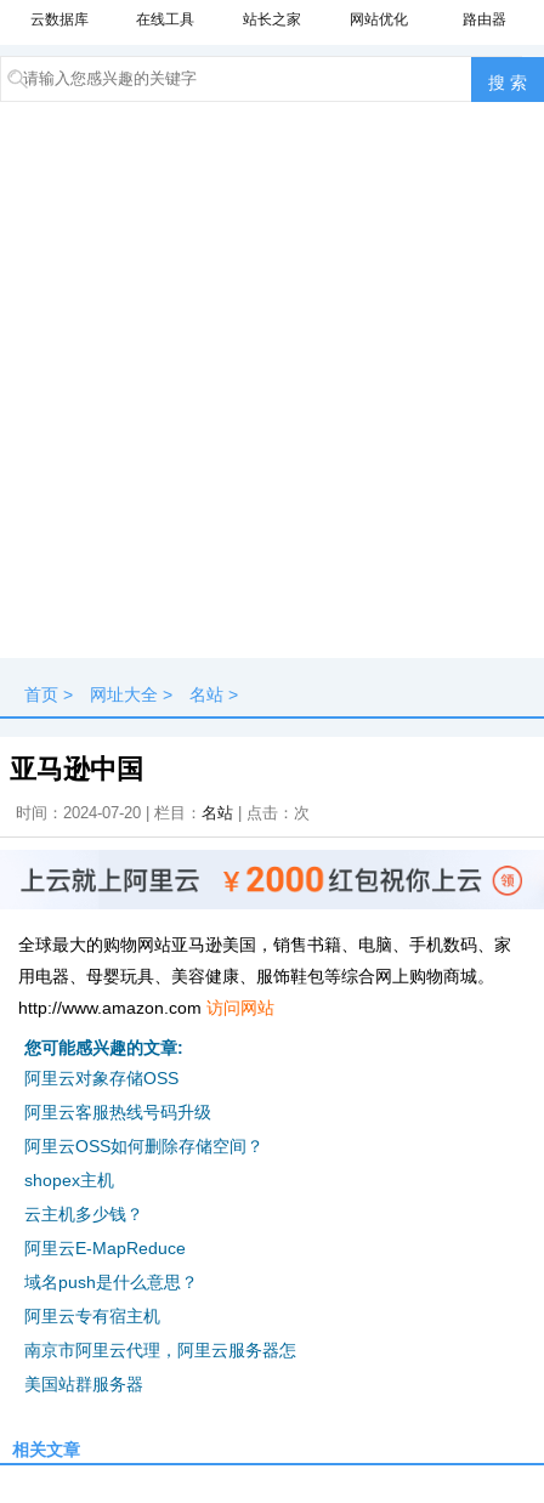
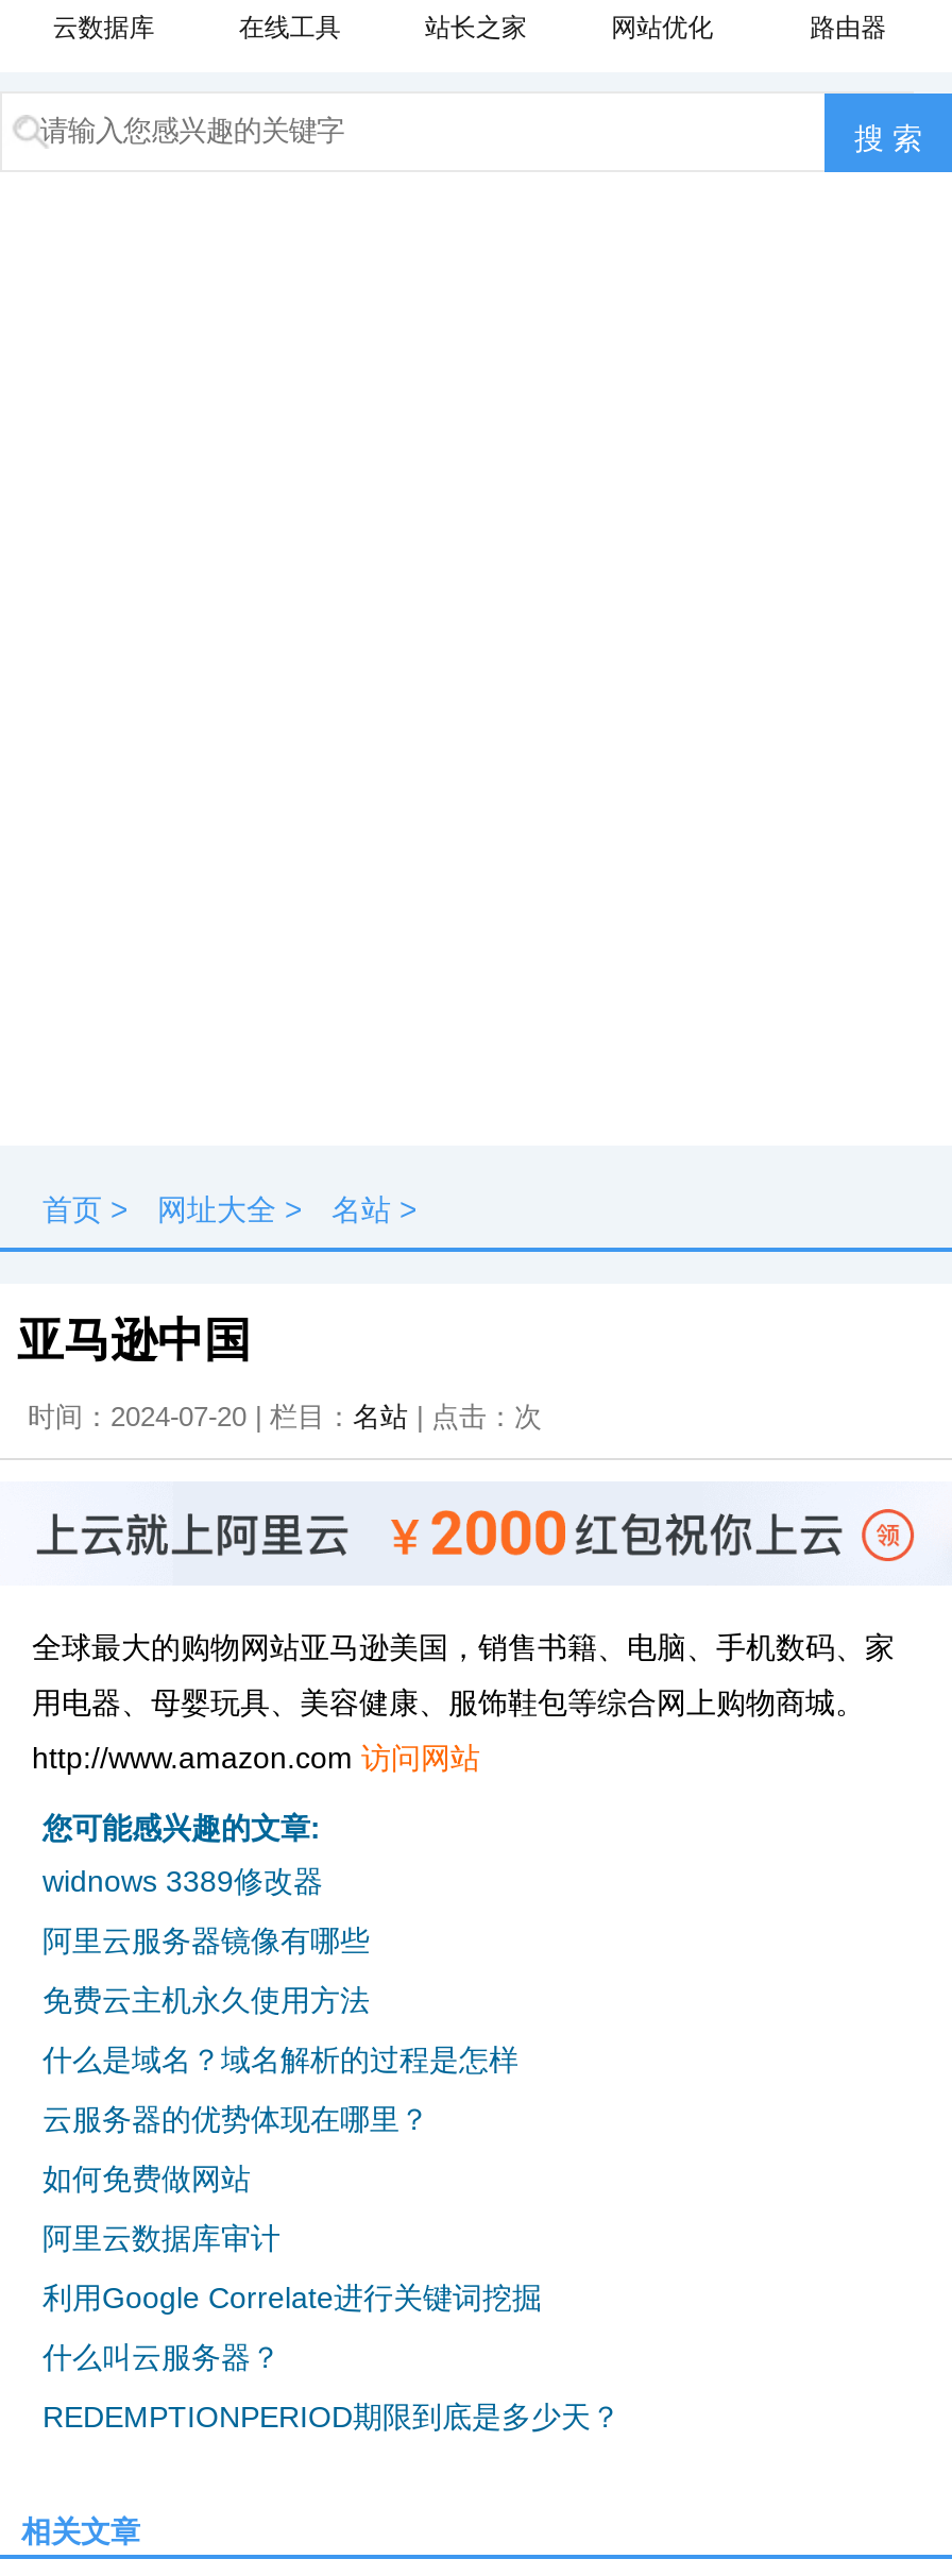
[24,1068,178,1088] 阿里云对象存储OSS -> [42,1864,323,1898] widnows 3389修改器
[24,1102,211,1122] 阿里云客服热线号码升级 -> [42,1923,370,1957] 阿里云服务器镜像有哪些
[24,1136,263,1156] 阿里云OSS如何删除存储空间？ -> [42,1983,370,2017] 免费云主机永久使用方法
[24,1170,114,1190] shopex主机 -> [42,2042,518,2076] 什么是域名？域名解析的过程是怎样
[24,1204,143,1224] 云主机多少钱？ -> [42,2102,429,2136] 云服务器的优势体现在哪里？
[24,1238,186,1258] 阿里云E-MapReduce -> [42,2161,251,2195] 如何免费做网站
[24,1272,198,1292] 域名push是什么意思？ -> [42,2221,280,2255] 阿里云数据库审计
[24,1306,160,1326] 阿里云专有宿主机 -> [42,2280,542,2314] 利用Google Correlate进行关键词挖掘
[24,1340,296,1360] 南京市阿里云代理，阿里云服务器怎 -> [42,2340,280,2374] 什么叫云服务器？
[24,1374,143,1394] 美国站群服务器 -> [42,2399,620,2433] REDEMPTIONPERIOD期限到底是多少天？

